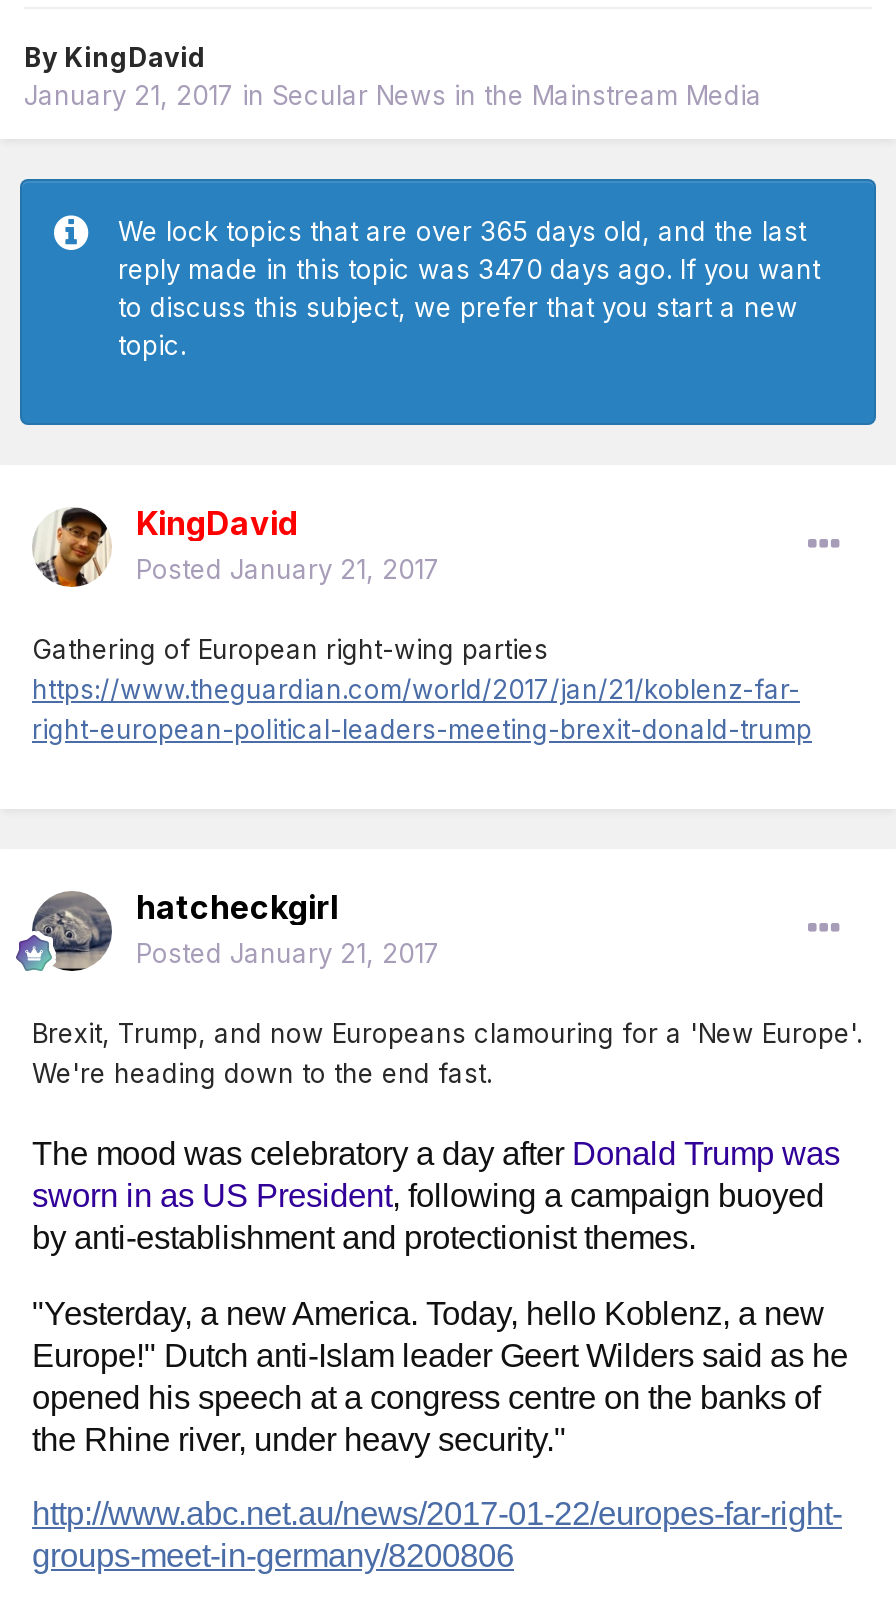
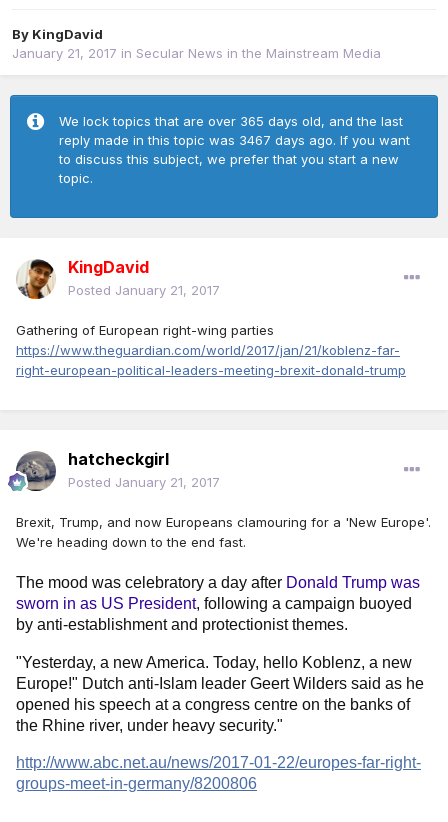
[118,254,820,286] reply made in this topic was 3470 days ago. If you want -> [59,132,410,148] reply made in this topic was 3467 days ago. If you want

